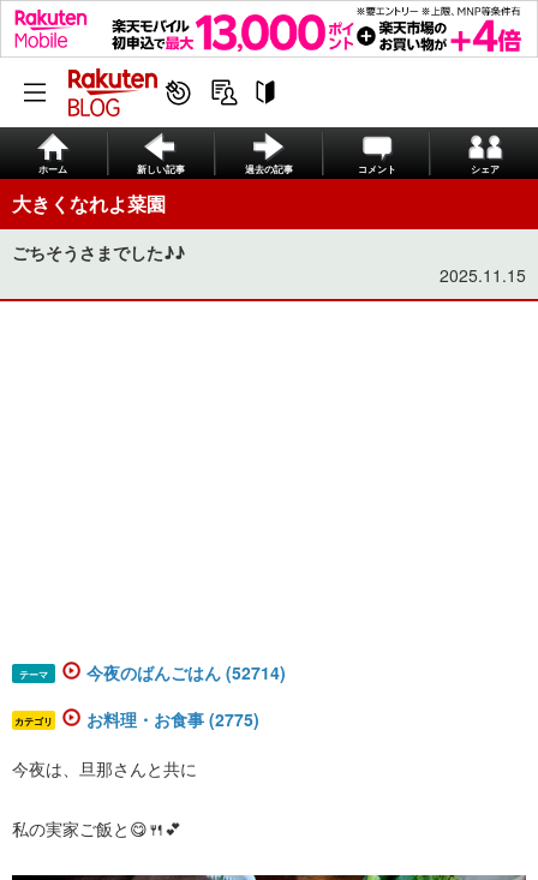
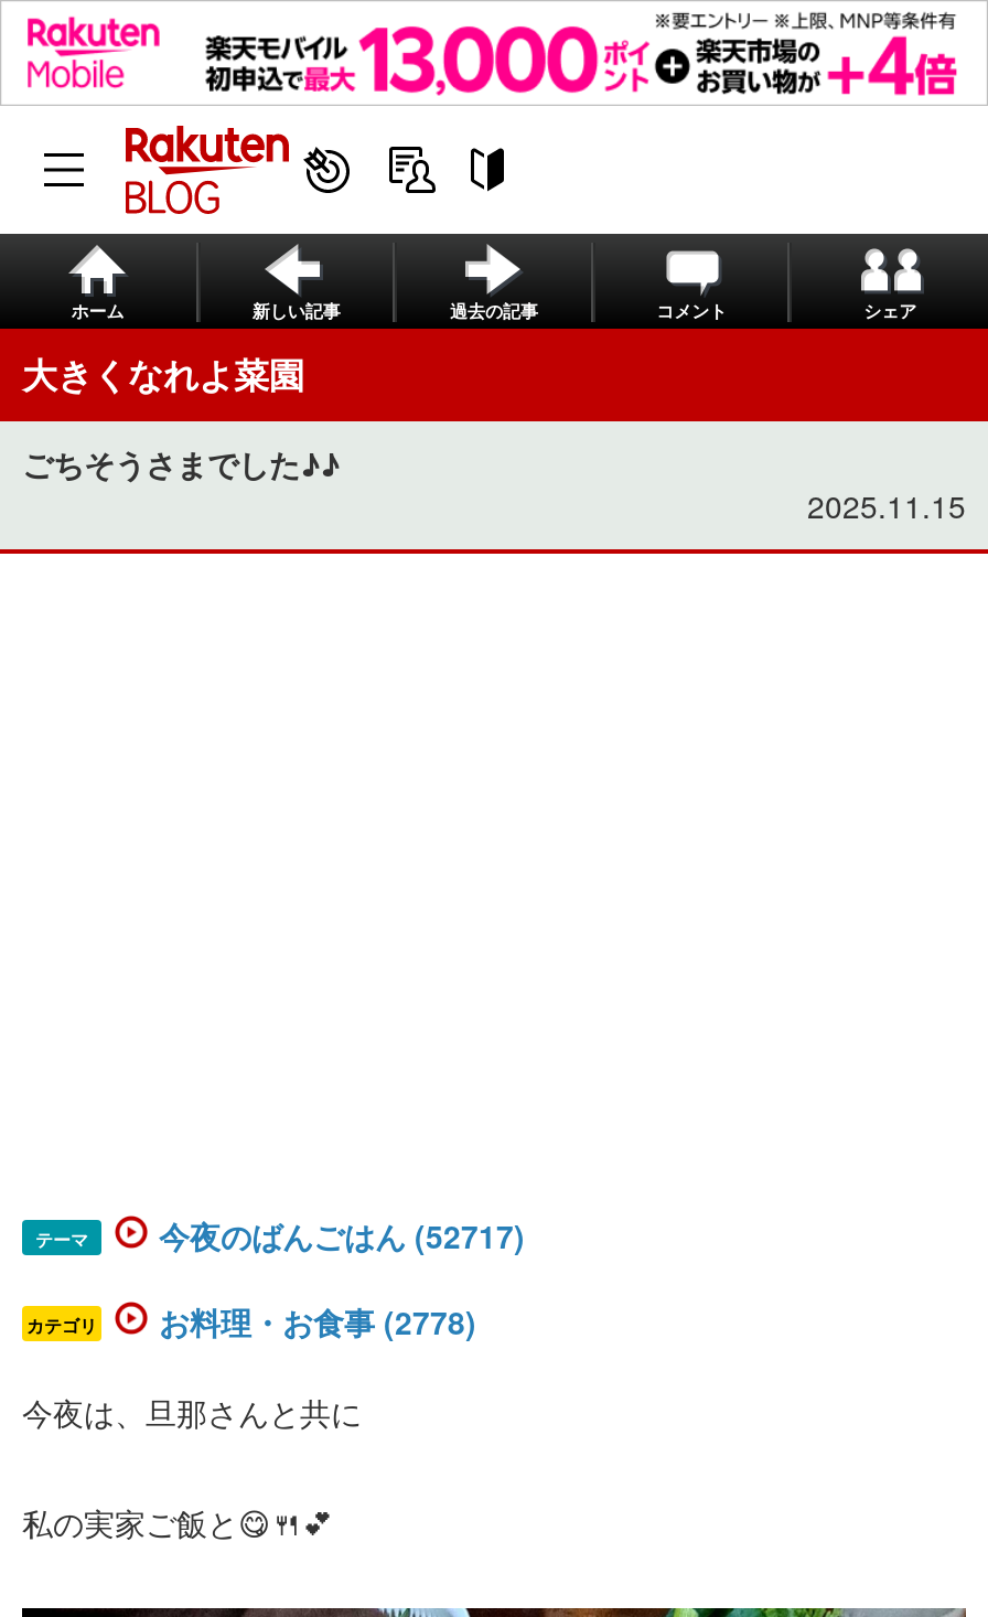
[86,660,286,684] 今夜のばんごはん (52714) -> [159,1213,525,1257] 今夜のばんごはん (52717)
[86,707,259,731] お料理・お食事 (2775) -> [159,1299,476,1343] お料理・お食事 (2778)

